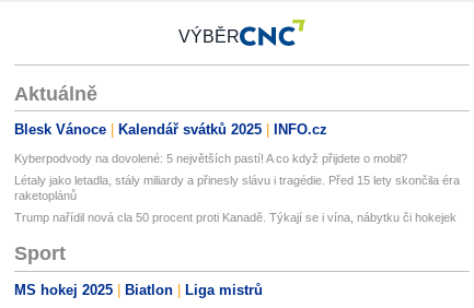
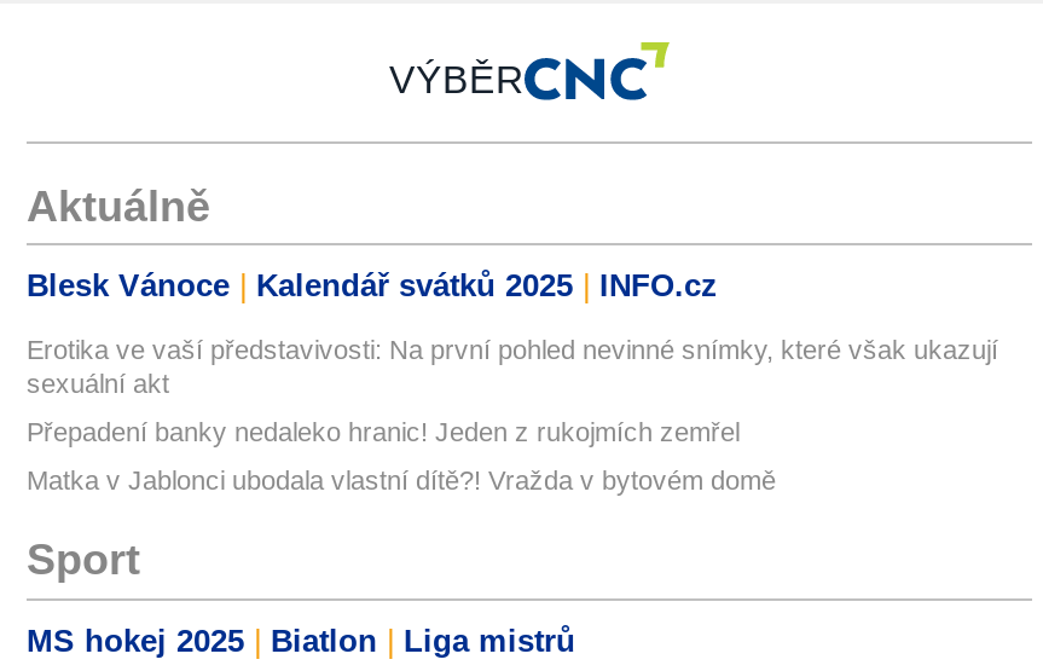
[14,152,407,165] Kyberpodvody na dovolené: 5 největších pastí! A co když přijdete o mobil? -> [27,335,998,398] Erotika ve vaší představivosti: Na první pohled nevinné snímky, které však ukazují | sexuální akt
[14,174,460,202] Létaly jako letadla, stály miliardy a přinesly slávu i tragédie. Před 15 lety skončila éra | raketoplánů -> [27,417,740,446] Přepadení banky nedaleko hranic! Jeden z rukojmích zemřel
[14,211,456,224] Trump nařídil nová cla 50 procent proti Kanadě. Týkají se i vína, nábytku či hokejek -> [27,465,776,494] Matka v Jablonci ubodala vlastní dítě?! Vražda v bytovém domě

